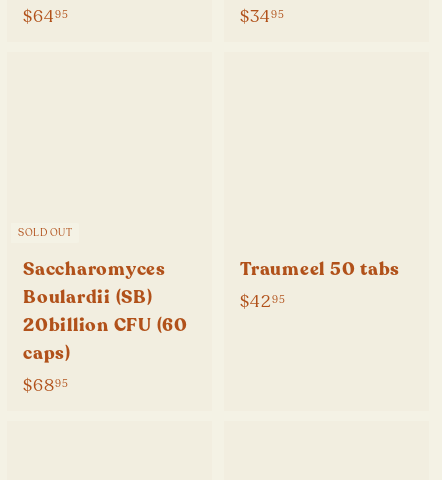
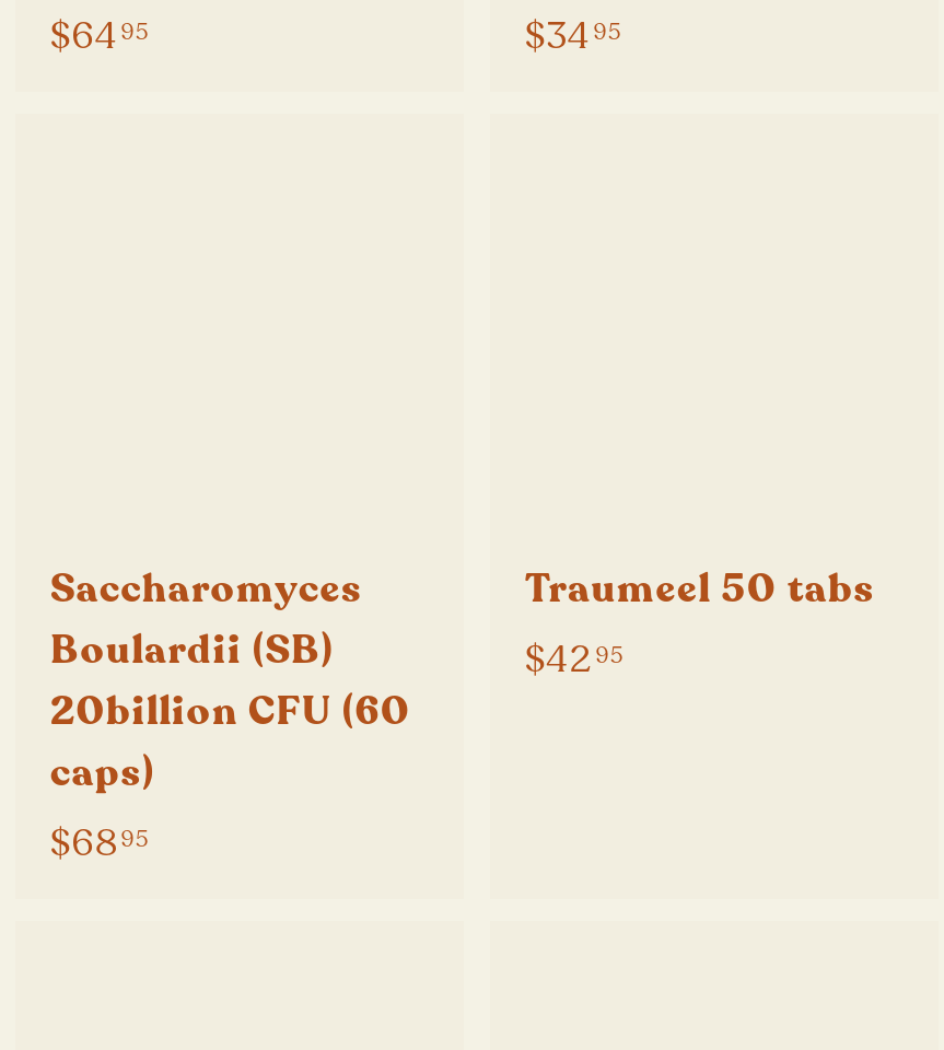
[18,226,72,240] SOLD OUT -> none

